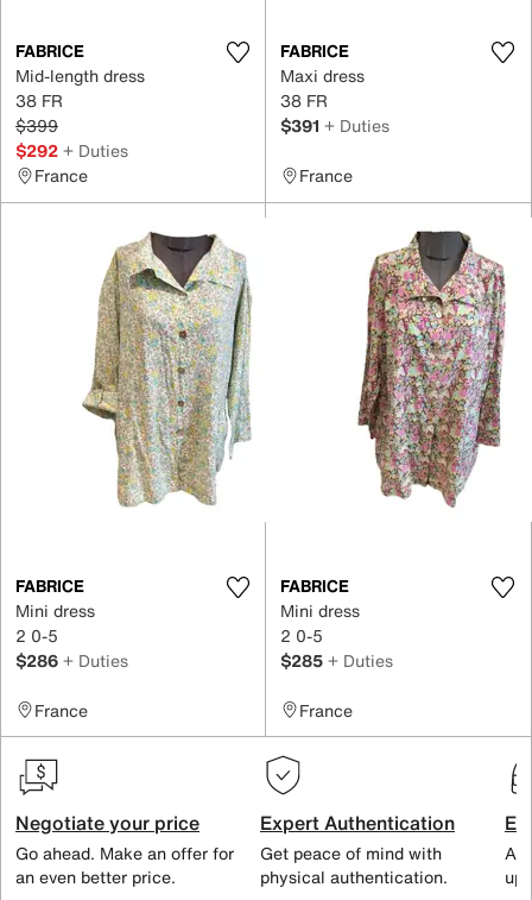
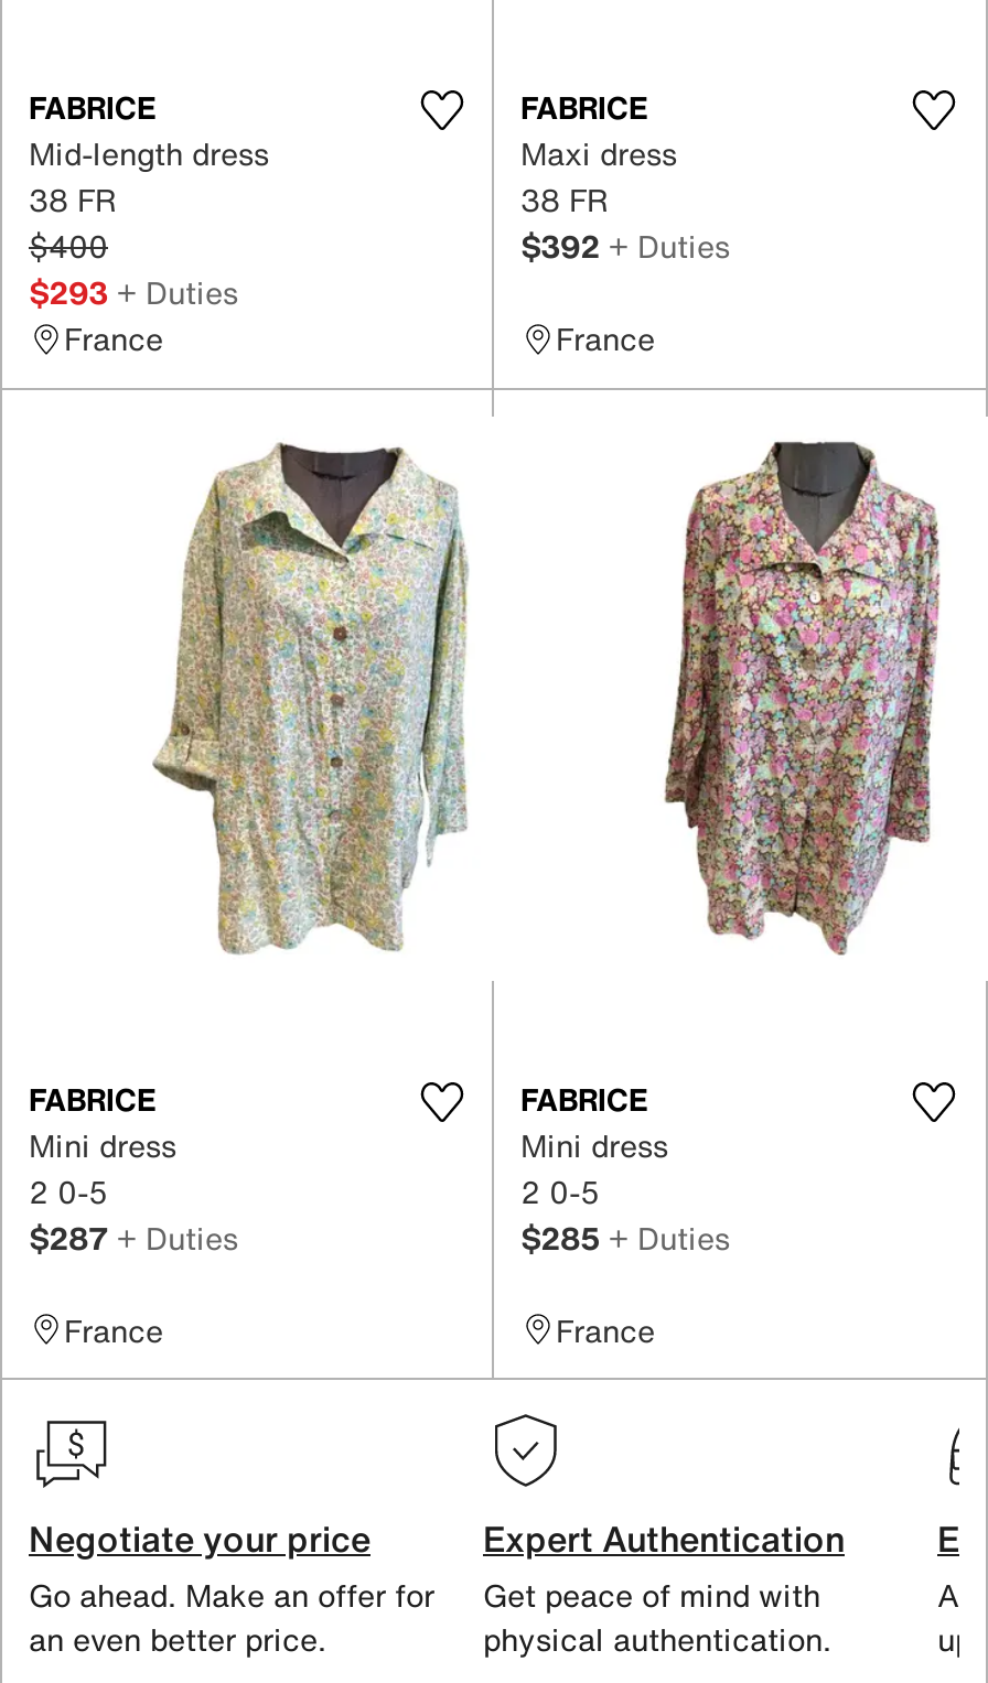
[15,113,58,138] $399 -> [29,223,108,269] $400
[280,113,389,138] $391 + Duties -> [520,223,730,269] $392 + Duties
[15,138,128,163] $292 + Duties -> [29,269,238,315] $293 + Duties
[15,647,128,672] $286 + Duties -> [29,1213,238,1260] $287 + Duties

